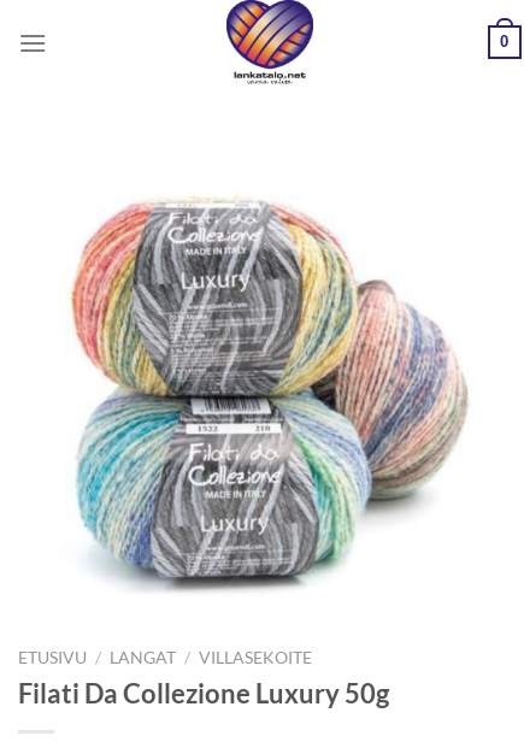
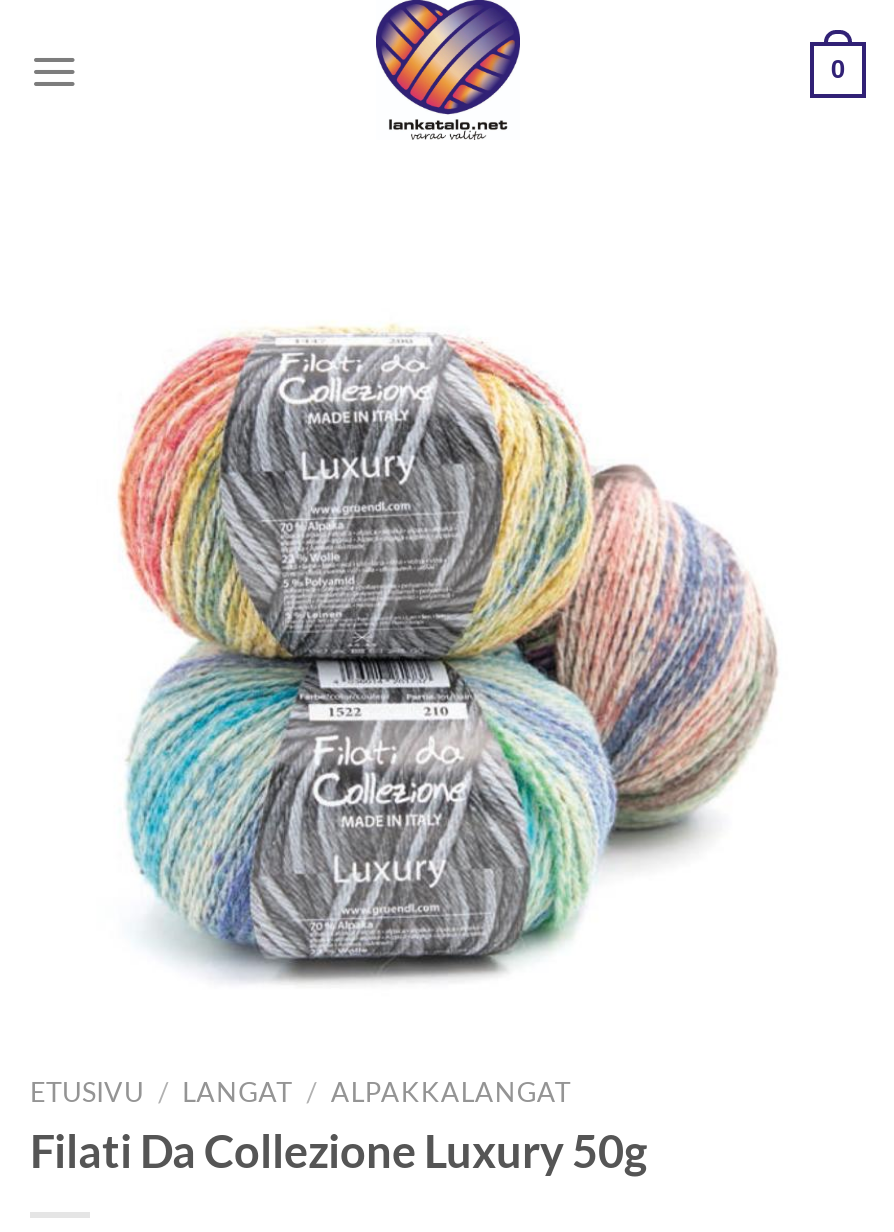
[18,648,312,667] ETUSIVU / LANGAT / VILLASEKOITE -> [30,1076,571,1108] ETUSIVU / LANGAT / ALPAKKALANGAT

